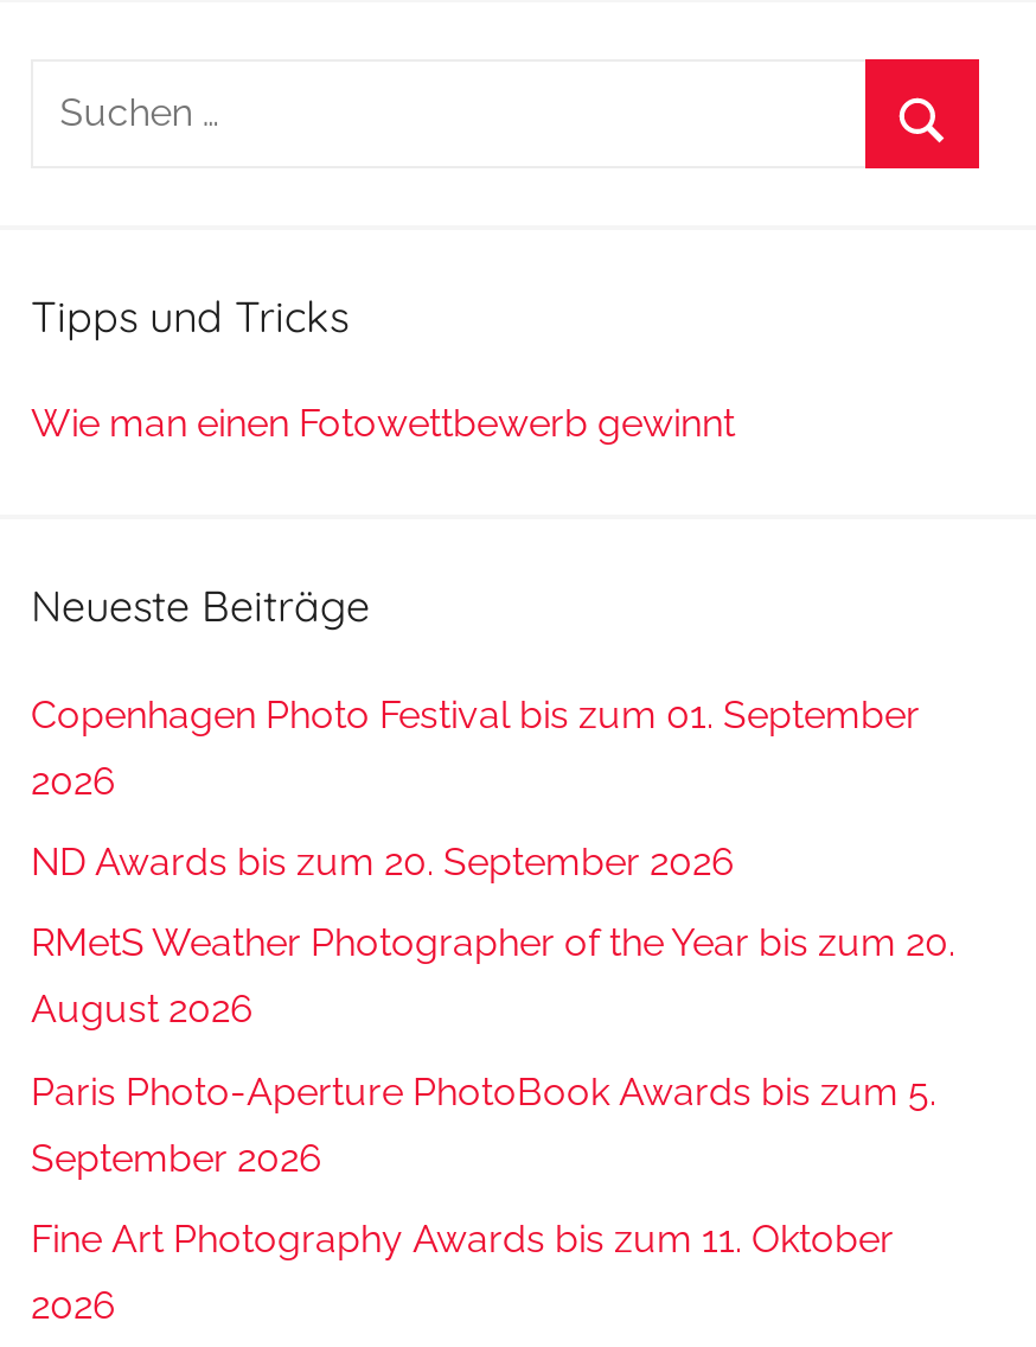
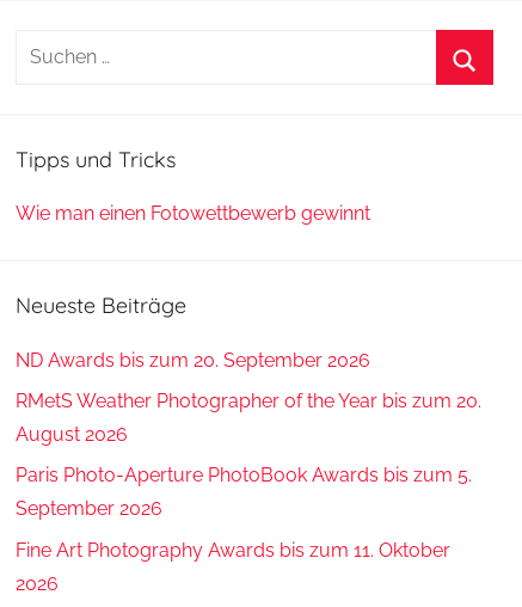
[31,692,920,803] Copenhagen Photo Festival bis zum 01. September | 2026 -> none

